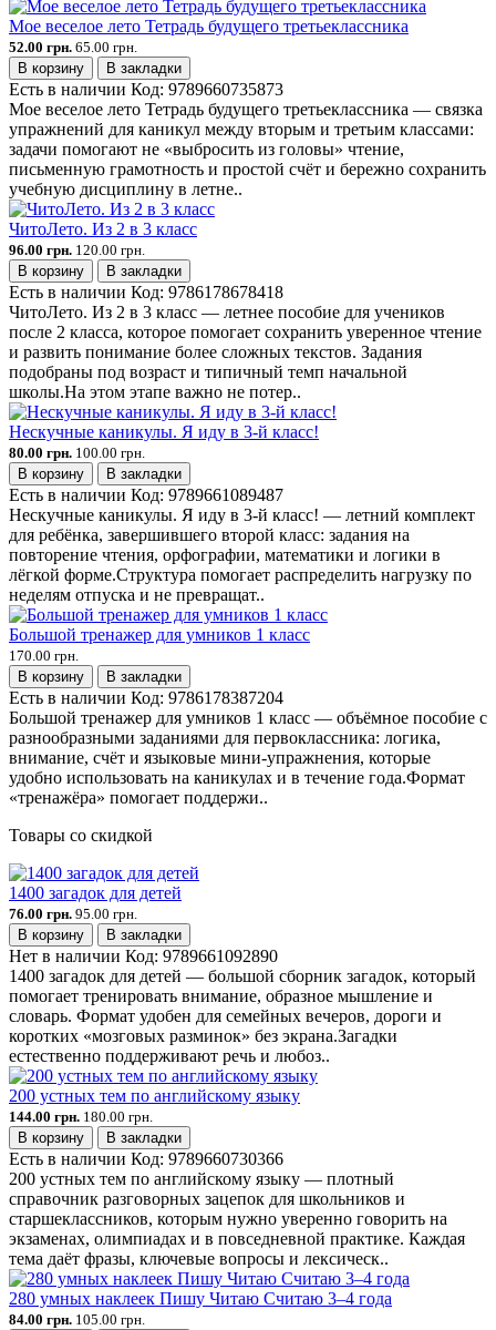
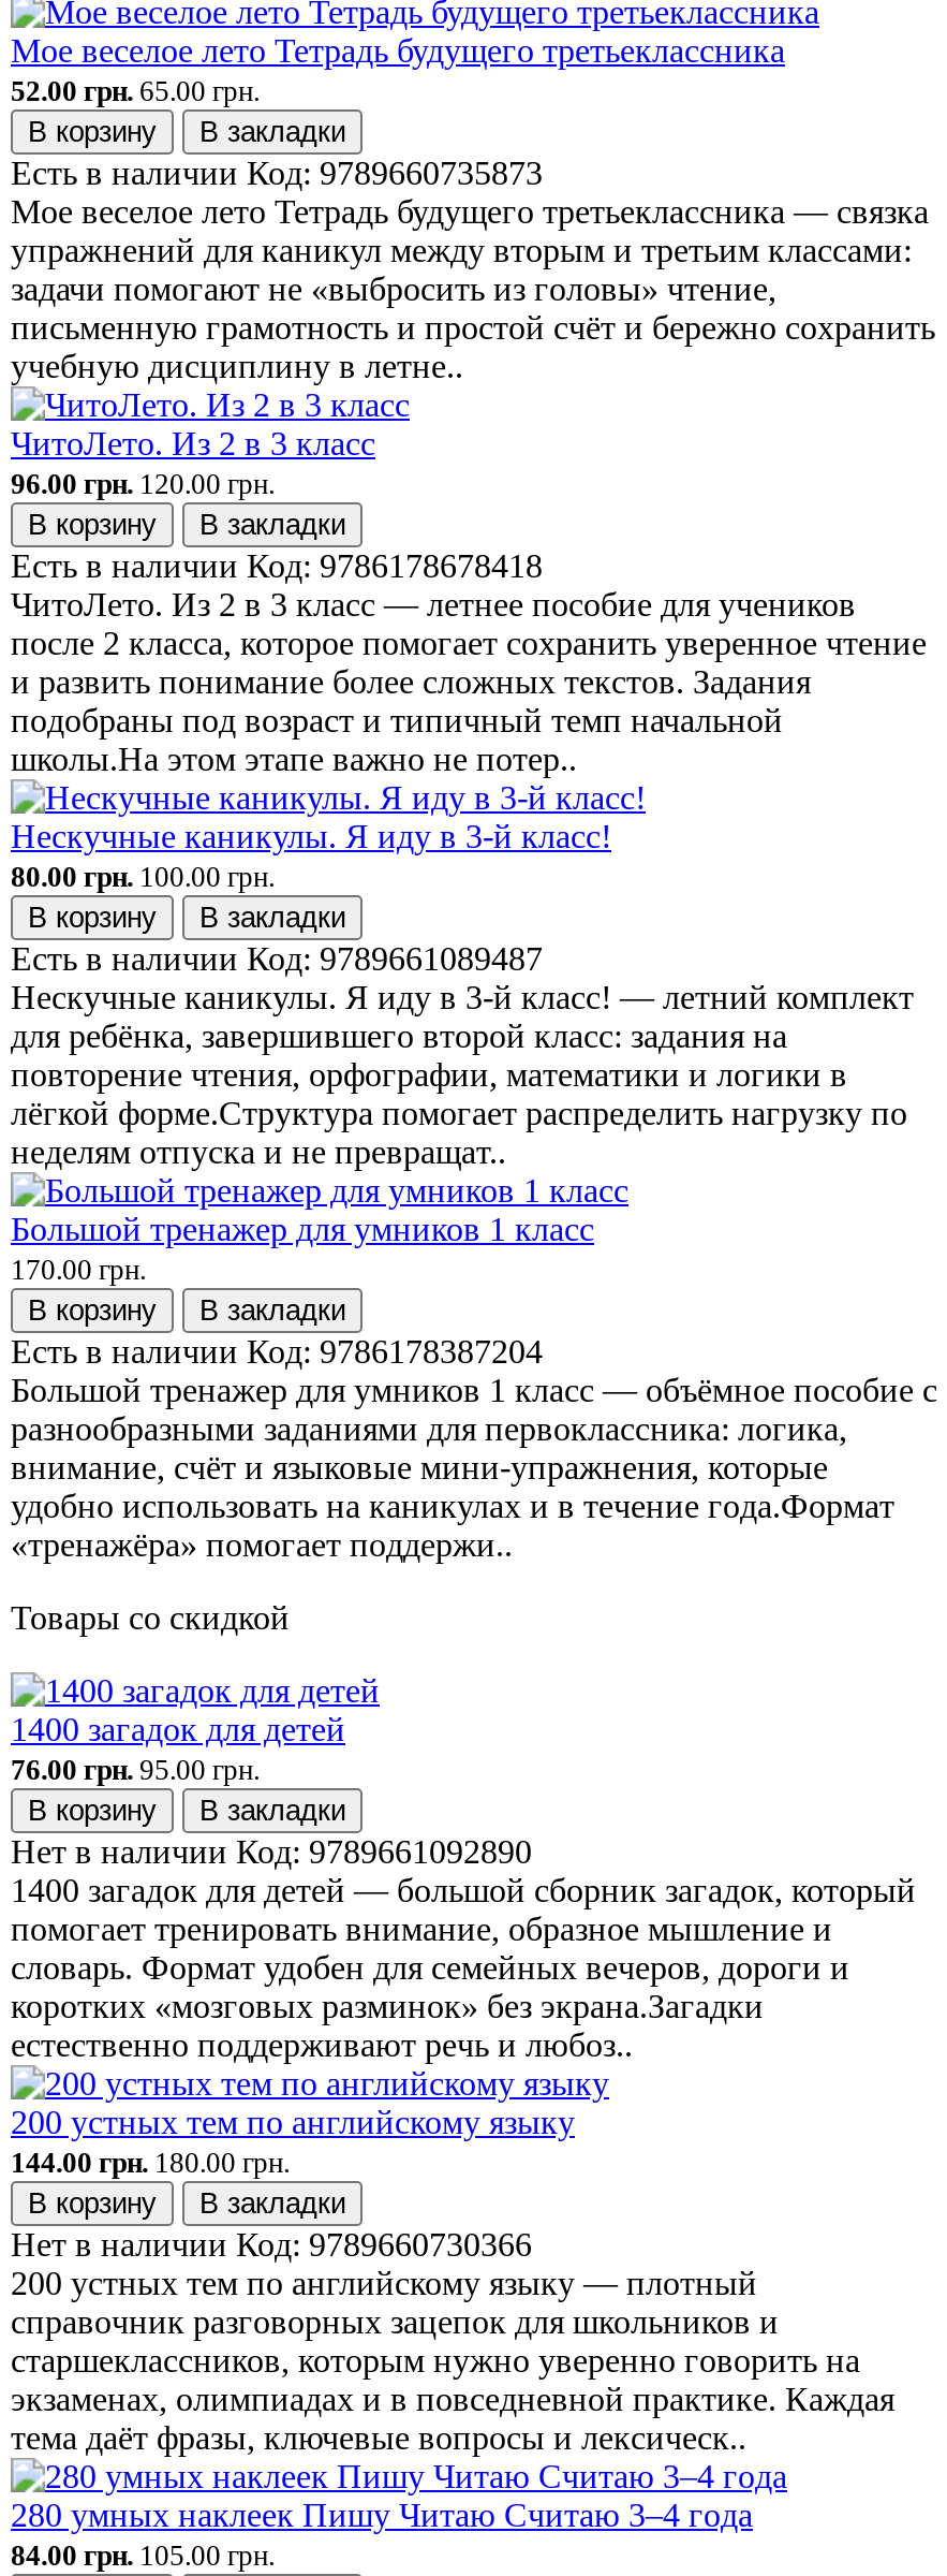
[9,1149,283,1168] Есть в наличии Код:9789660730366 -> [11,2225,532,2262] Нет в наличии Код:9789660730366

